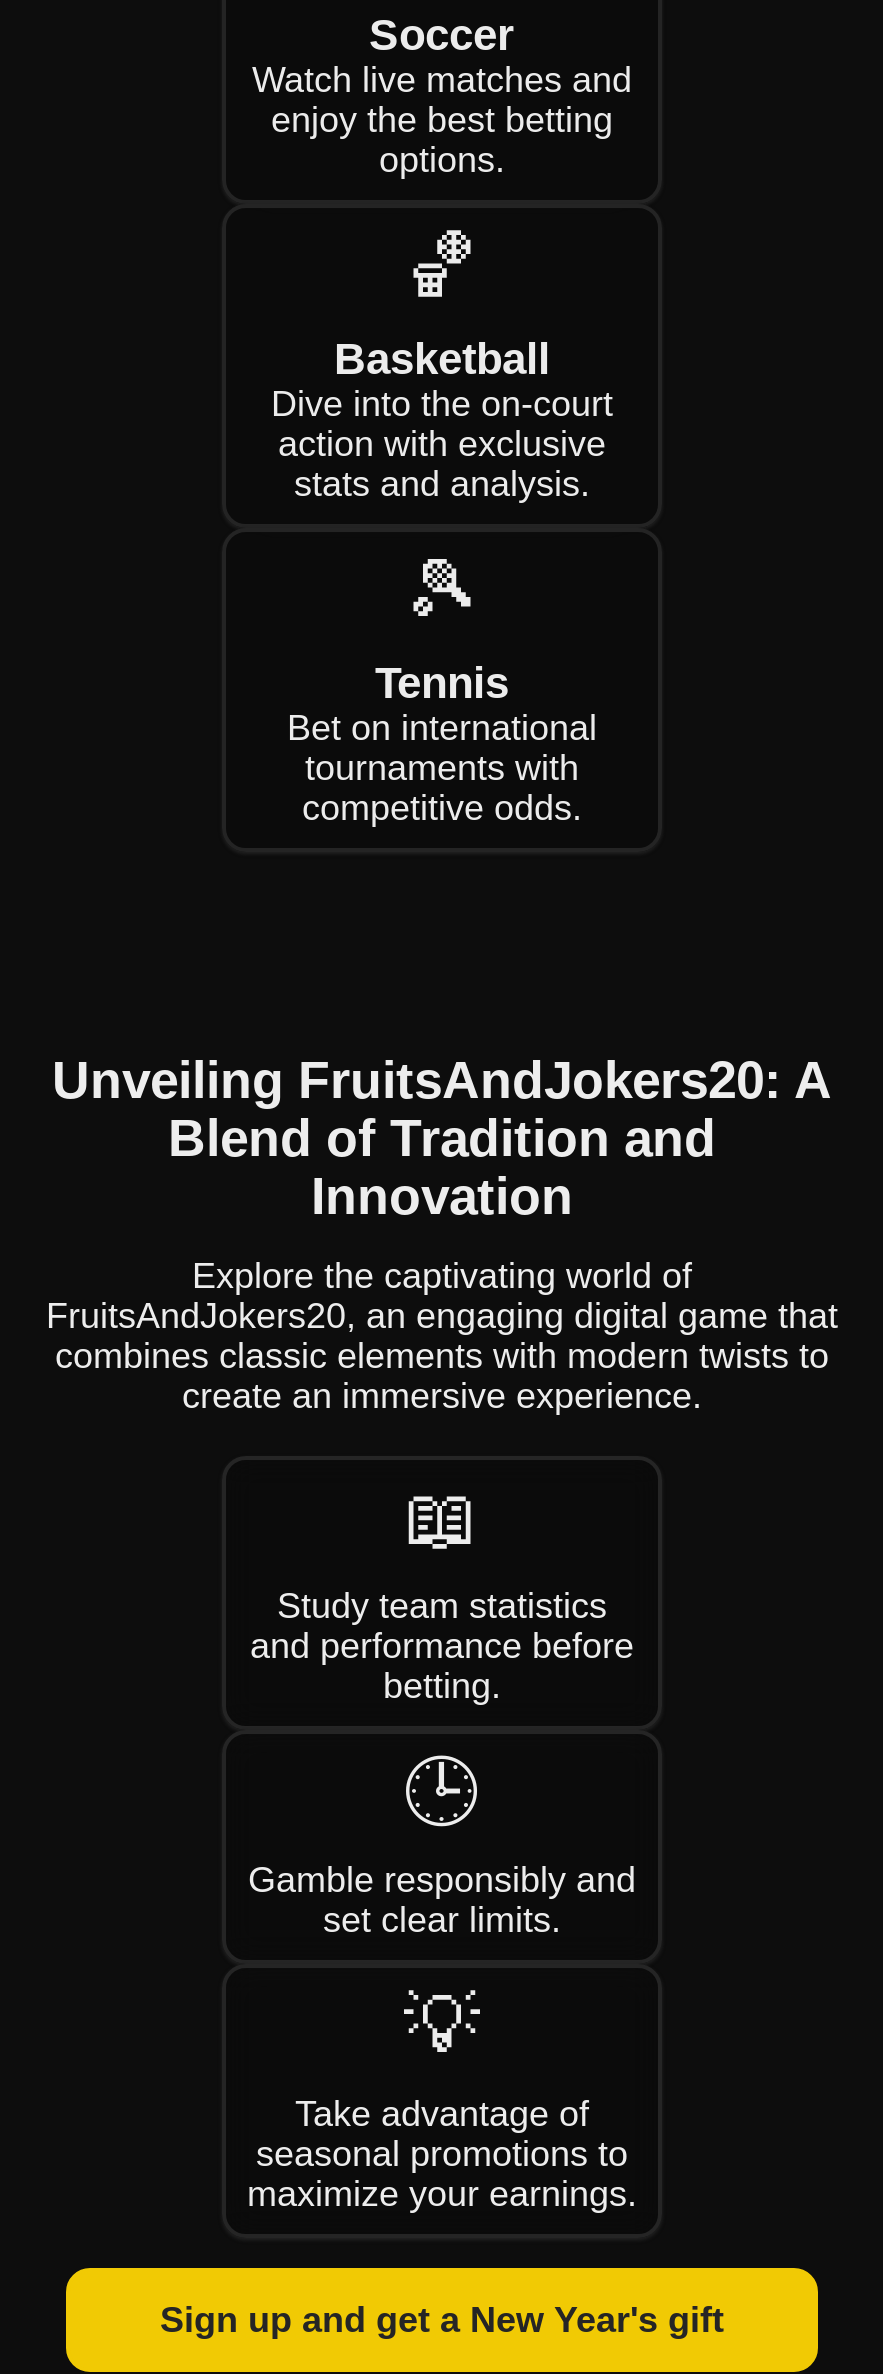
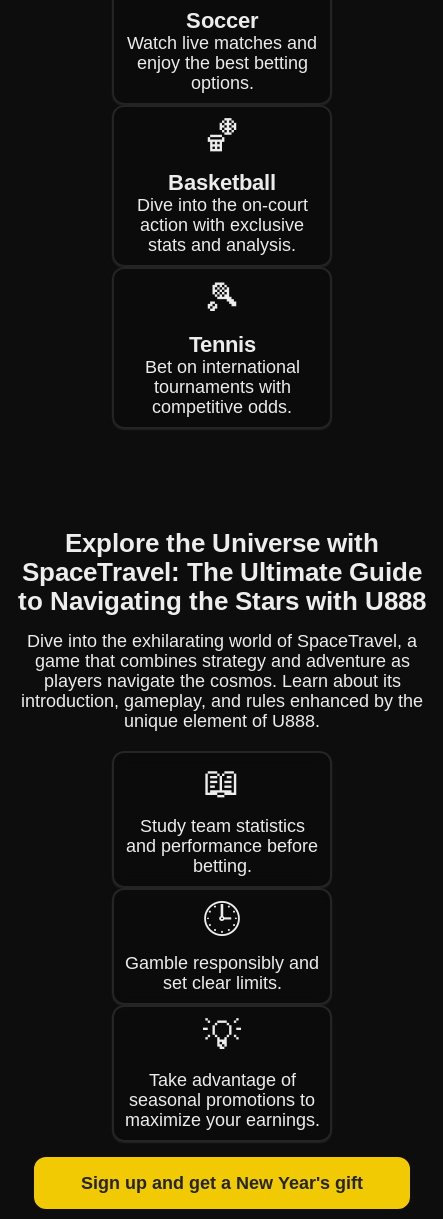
[52,1050,832,1226] Unveiling FruitsAndJokers20: A | Blend of Tradition and | Innovation -> [18,528,426,616] Explore the Universe with | SpaceTravel: The Ultimate Guide | to Navigating the Stars with U888
[46,1256,838,1416] Explore the captivating world of | FruitsAndJokers20, an engaging digital game that | combines classic elements with modern twists to | create an immersive experience. -> [21,631,423,731] Dive into the exhilarating world of SpaceTravel, a | game that combines strategy and adventure as | players navigate the cosmos. Learn about its | introduction, gameplay, and rules enhanced by the | unique element of U888.

